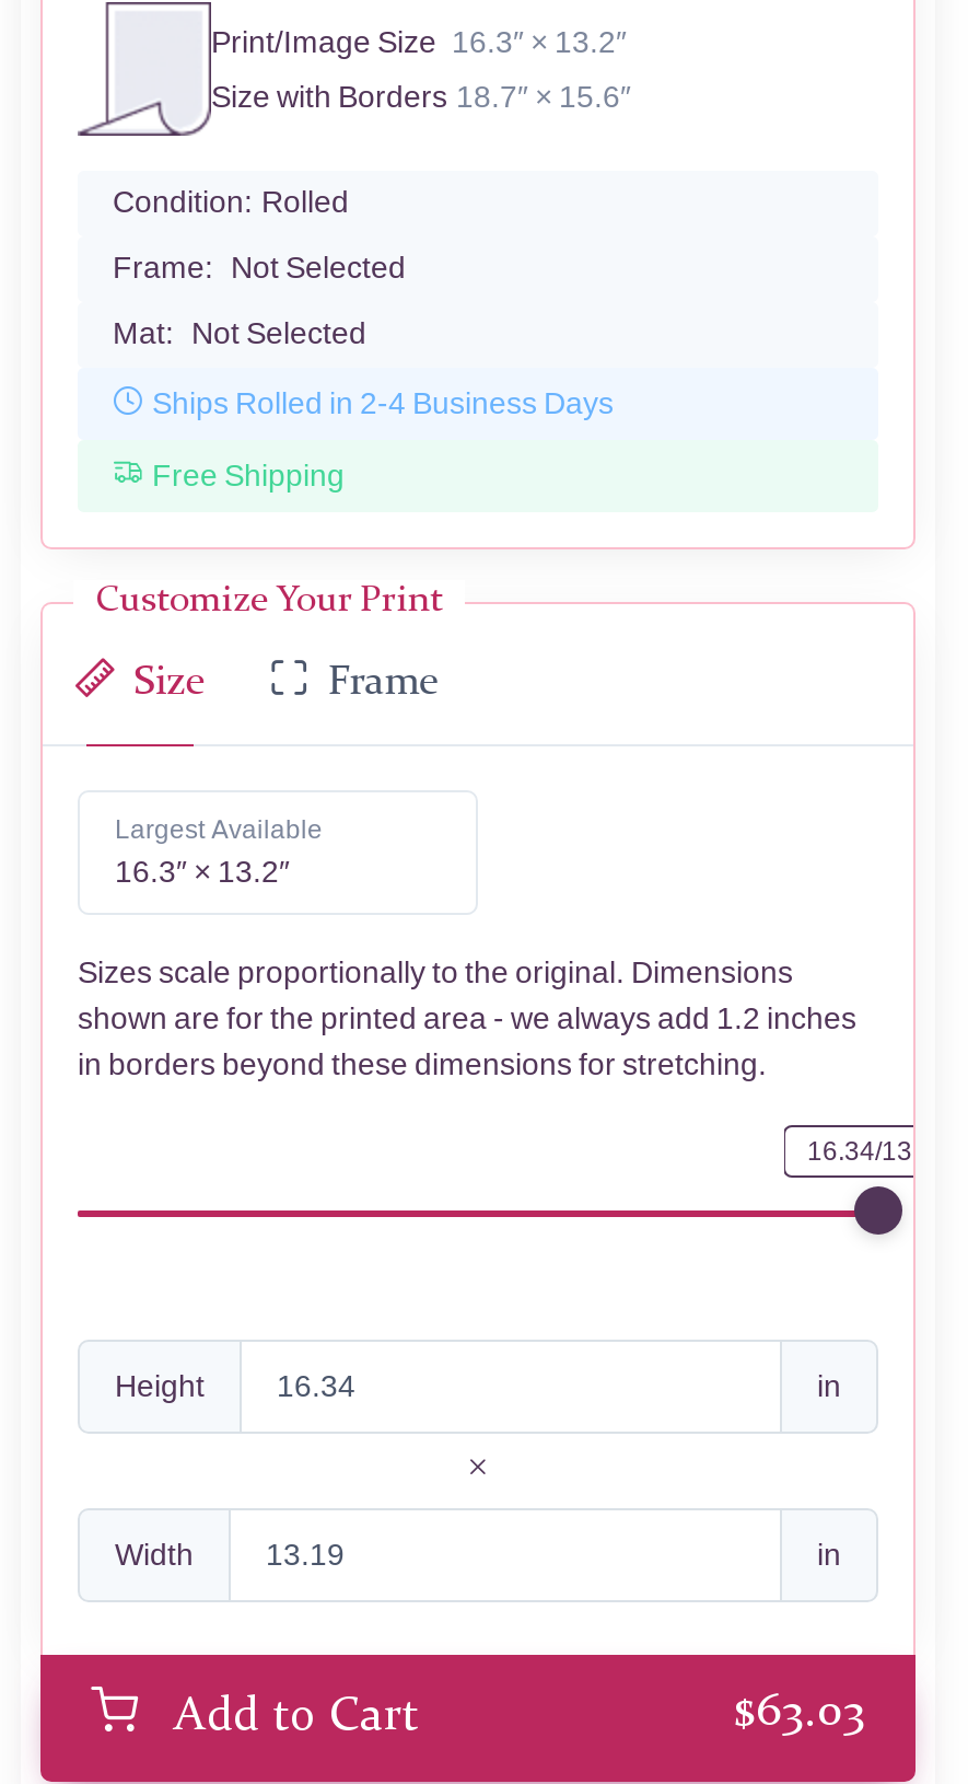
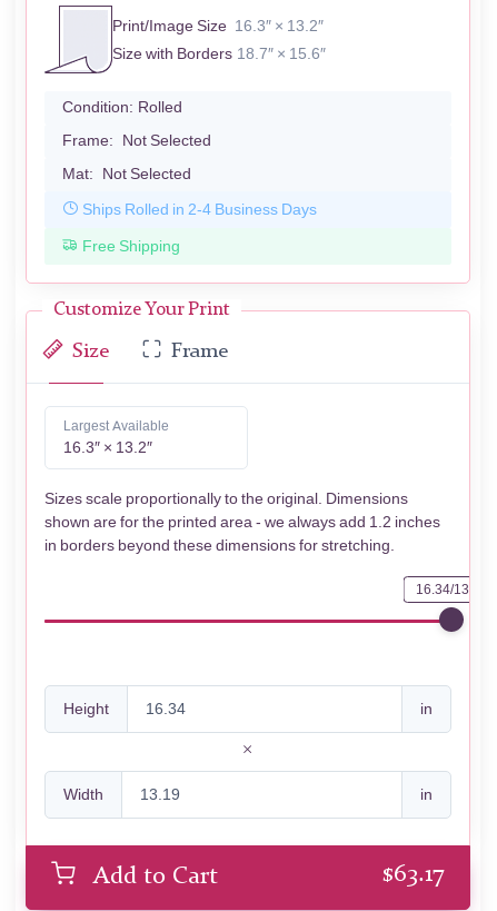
[734,1691,865,1736] $63.03 -> [382,864,445,887] $63.17

